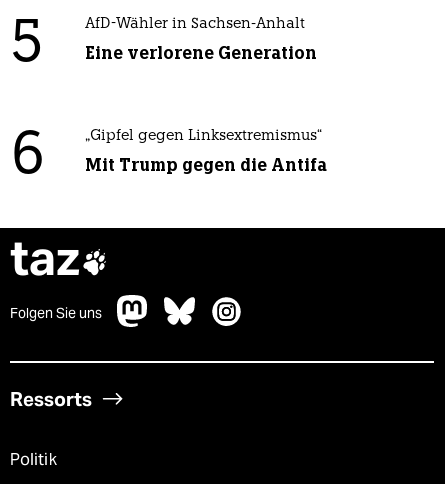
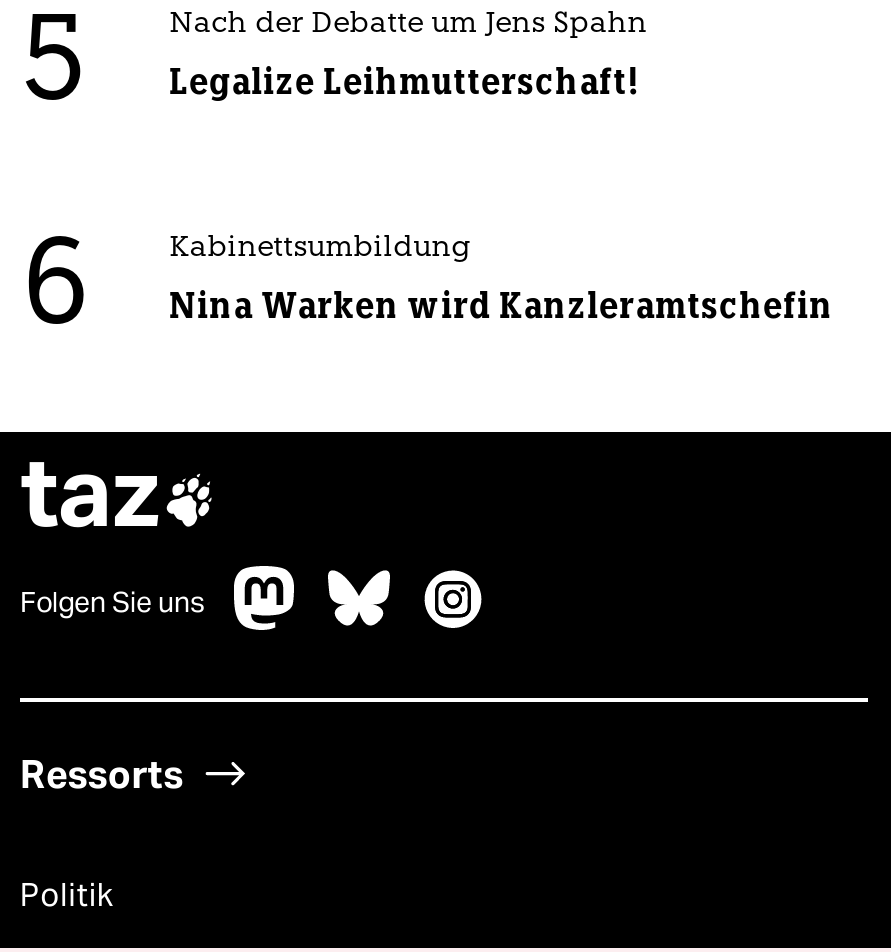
[85,17,305,32] AfD-Wähler in Sachsen-Anhalt -> [169,11,647,41] Nach der Debatte um Jens Spahn
[85,42,317,64] Eine verlorene Generation -> [169,61,637,105] Legalize Leihmutterschaft!
[85,129,322,144] „Gipfel gegen Linksextremismus“ -> [169,235,471,265] Kabinettsumbildung
[85,154,327,176] Mit Trump gegen die Antifa -> [169,285,833,329] Nina Warken wird Kanzleramtschefin

